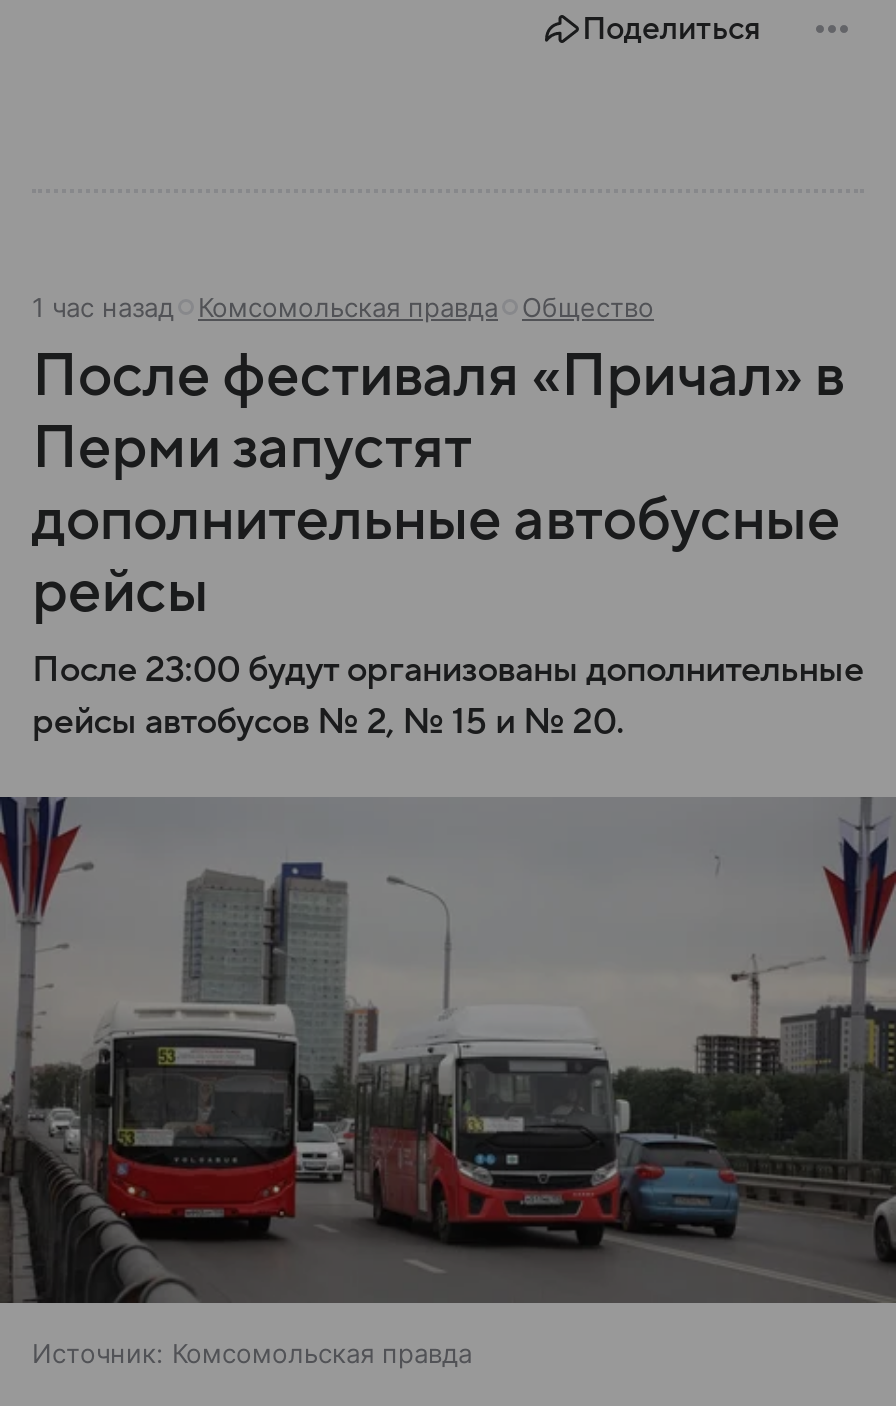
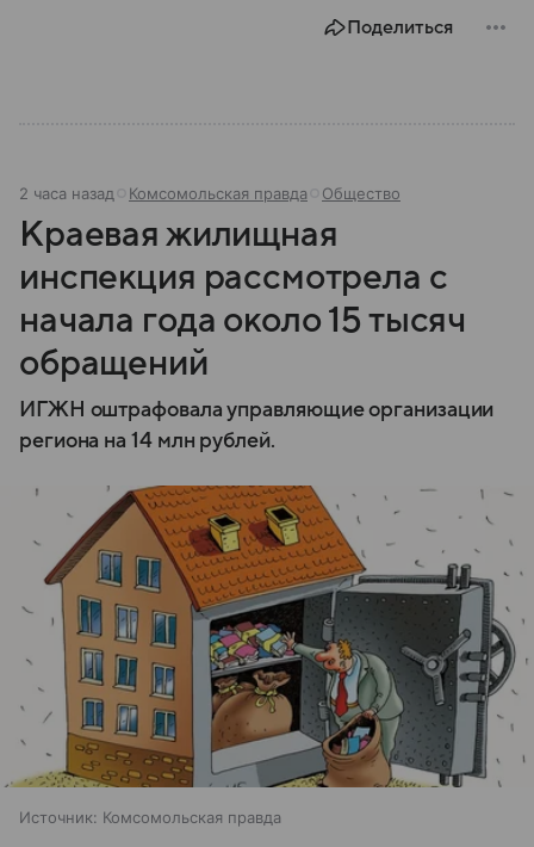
[32,291,654,323] 1 час назад Комсомольская правда Общество -> [19,184,401,203] 2 часа назад Комсомольская правда Общество
[32,343,864,741] После фестиваля «Причал» в | Перми запустят | дополнительные автобусные | рейсы | После 23:00 будут организованы дополнительные | рейсы автобусов № 2, № 15 и № 20. -> [19,215,494,453] Краевая жилищная | инспекция рассмотрела с | начала года около 15 тысяч | обращений | ИГЖН оштрафовала управляющие организации | региона на 14 млн рублей.
[6,794,890,1306] [image] -> [4,484,530,789] [image]

